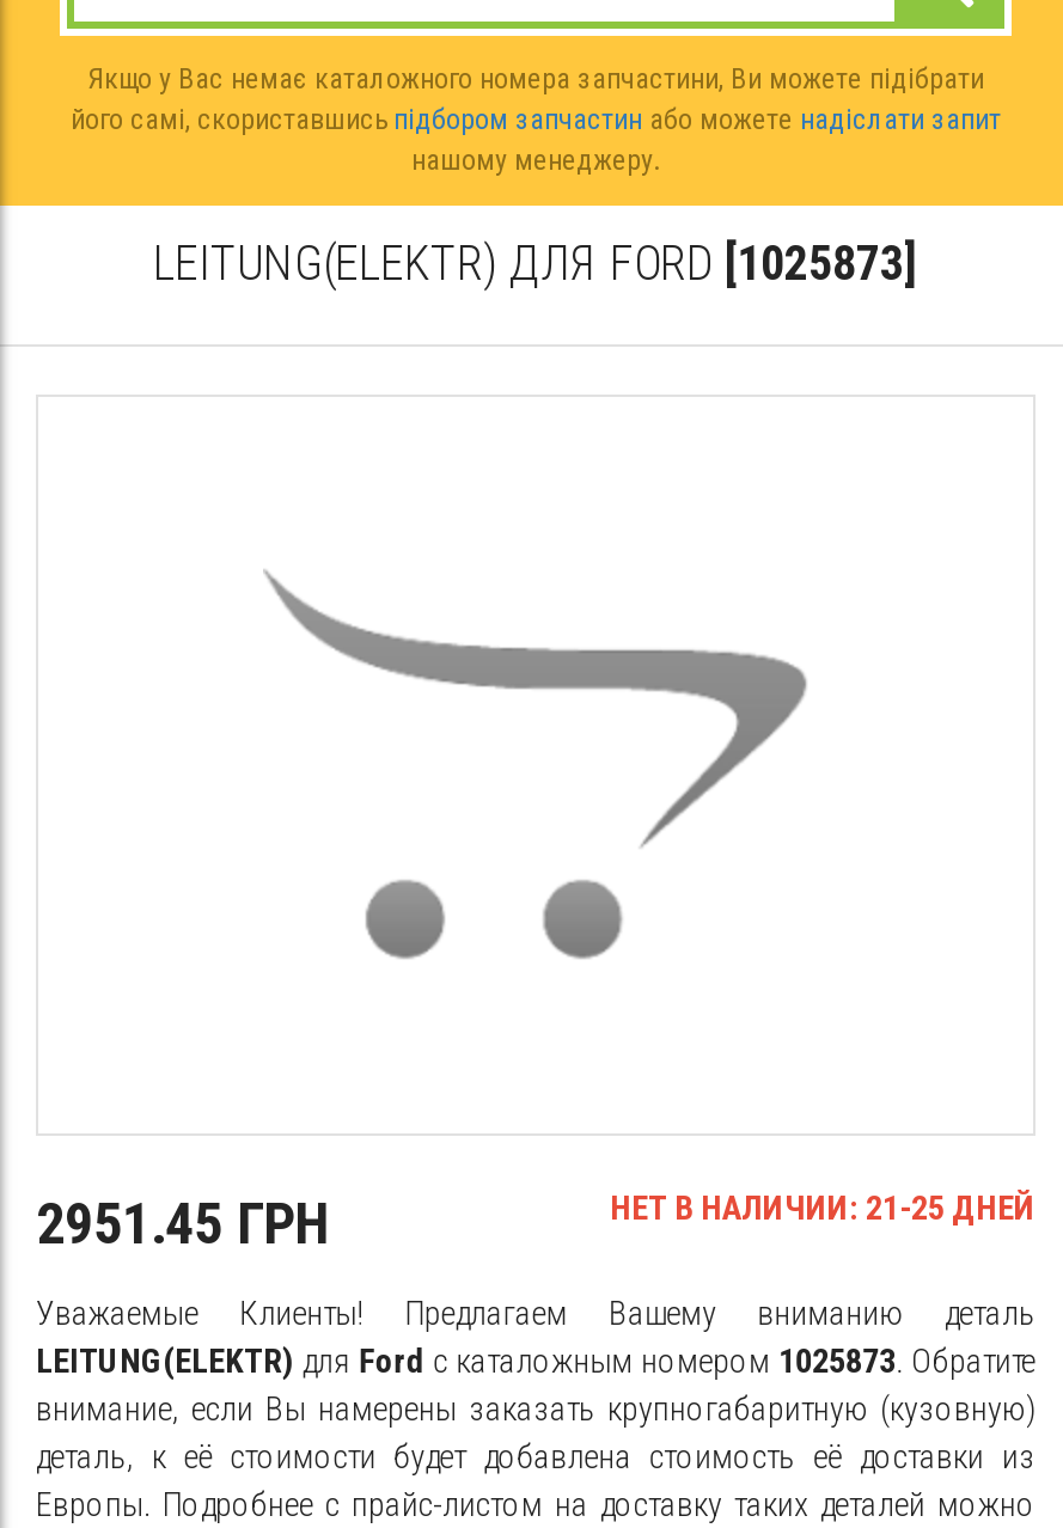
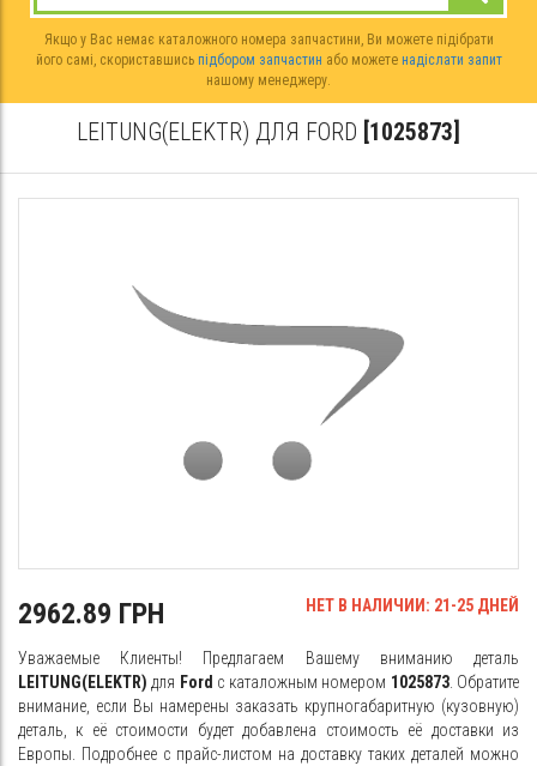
[36,1190,328,1257] 2951.45 ГРН -> [18,597,164,630] 2962.89 ГРН

